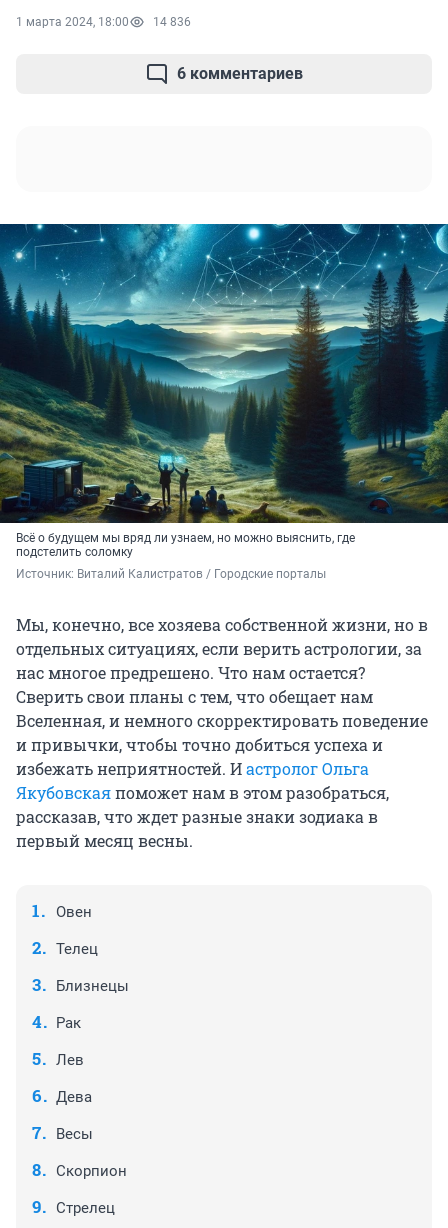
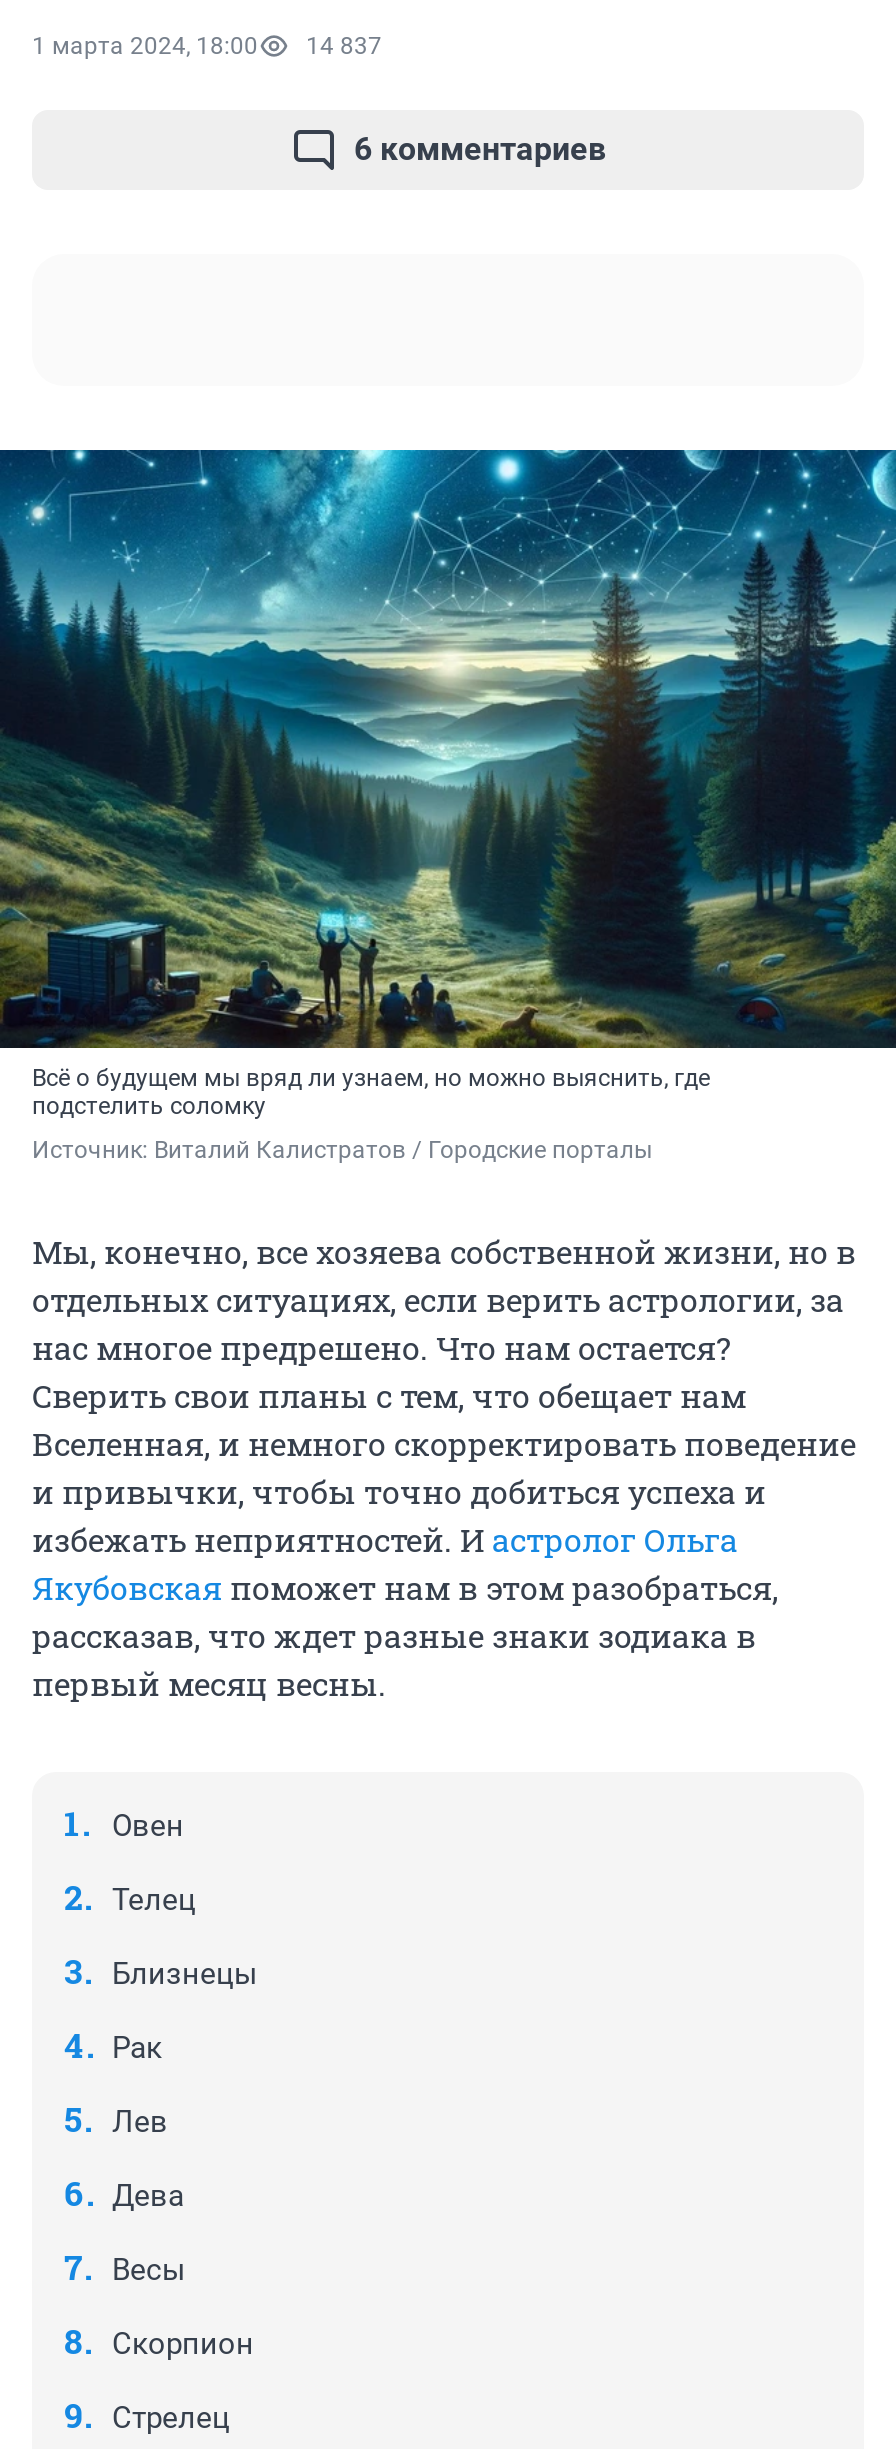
[16,15,191,29] 1 марта 2024, 18:00 14 836 -> [32,32,382,60] 1 марта 2024, 18:00 14 837

